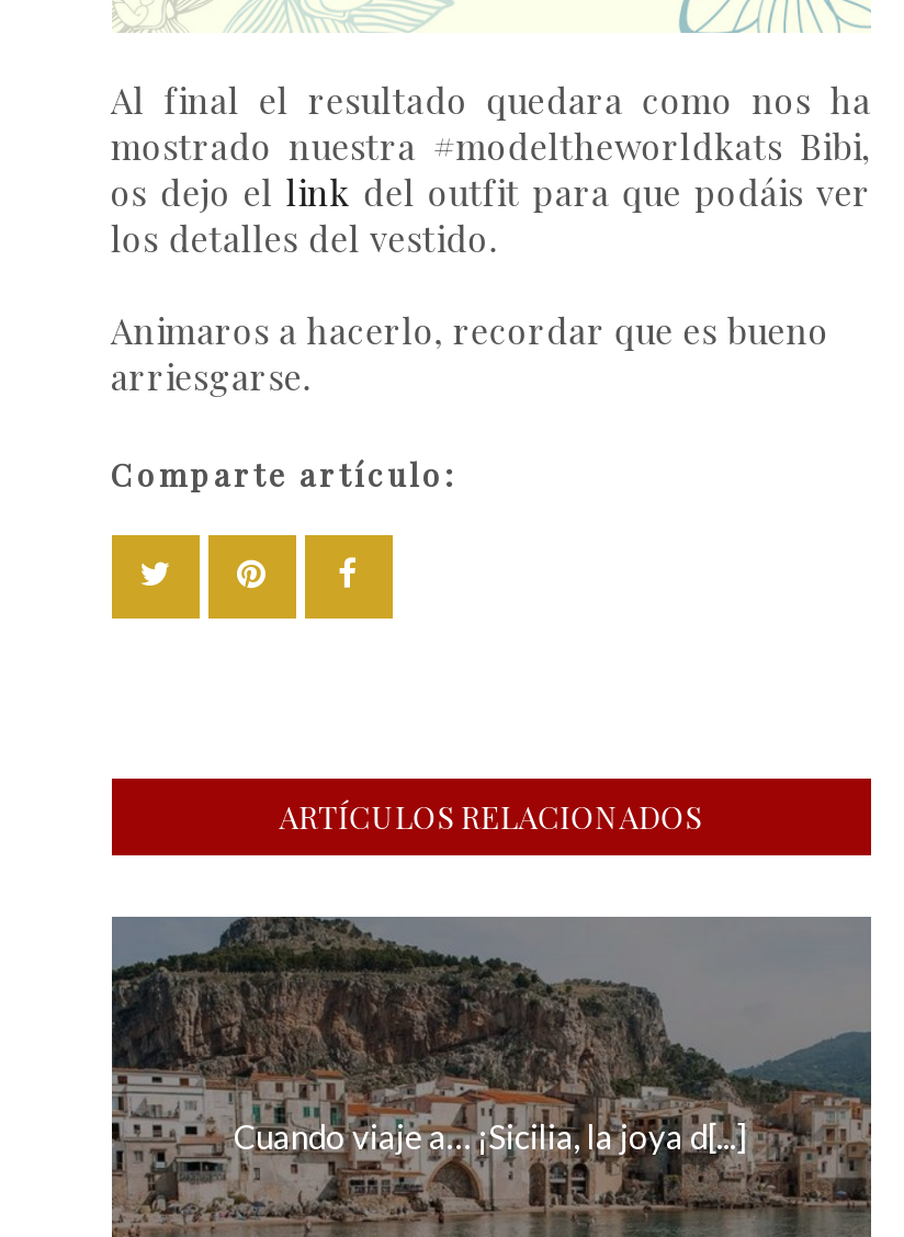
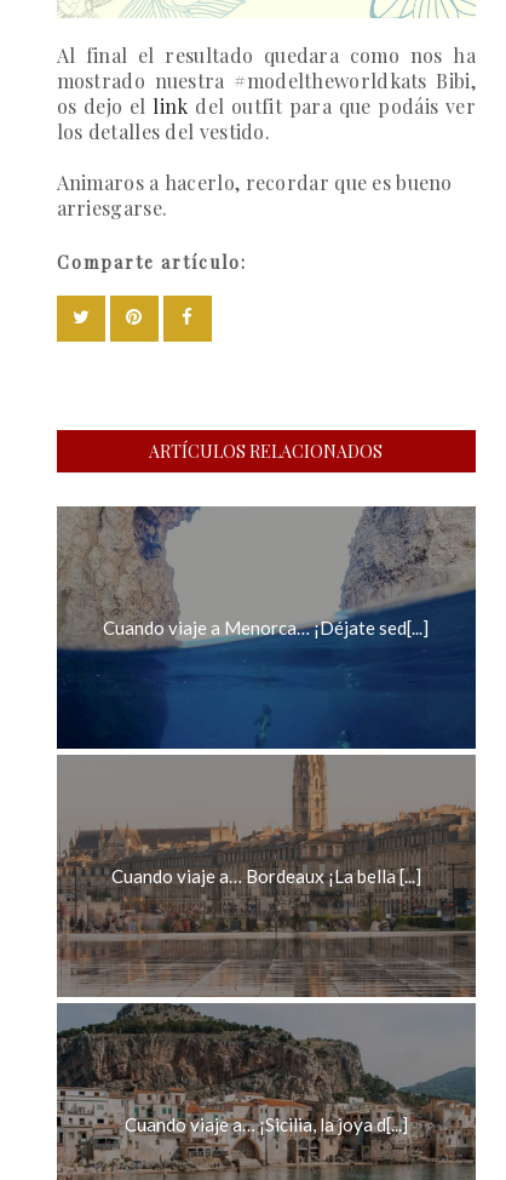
none -> [56,506,477,998] [image] | Cuando viaje a Menorca… ¡Déjate sed[...]
none -> [111,865,421,887] Cuando viaje a… Bordeaux ¡La bella [...]

